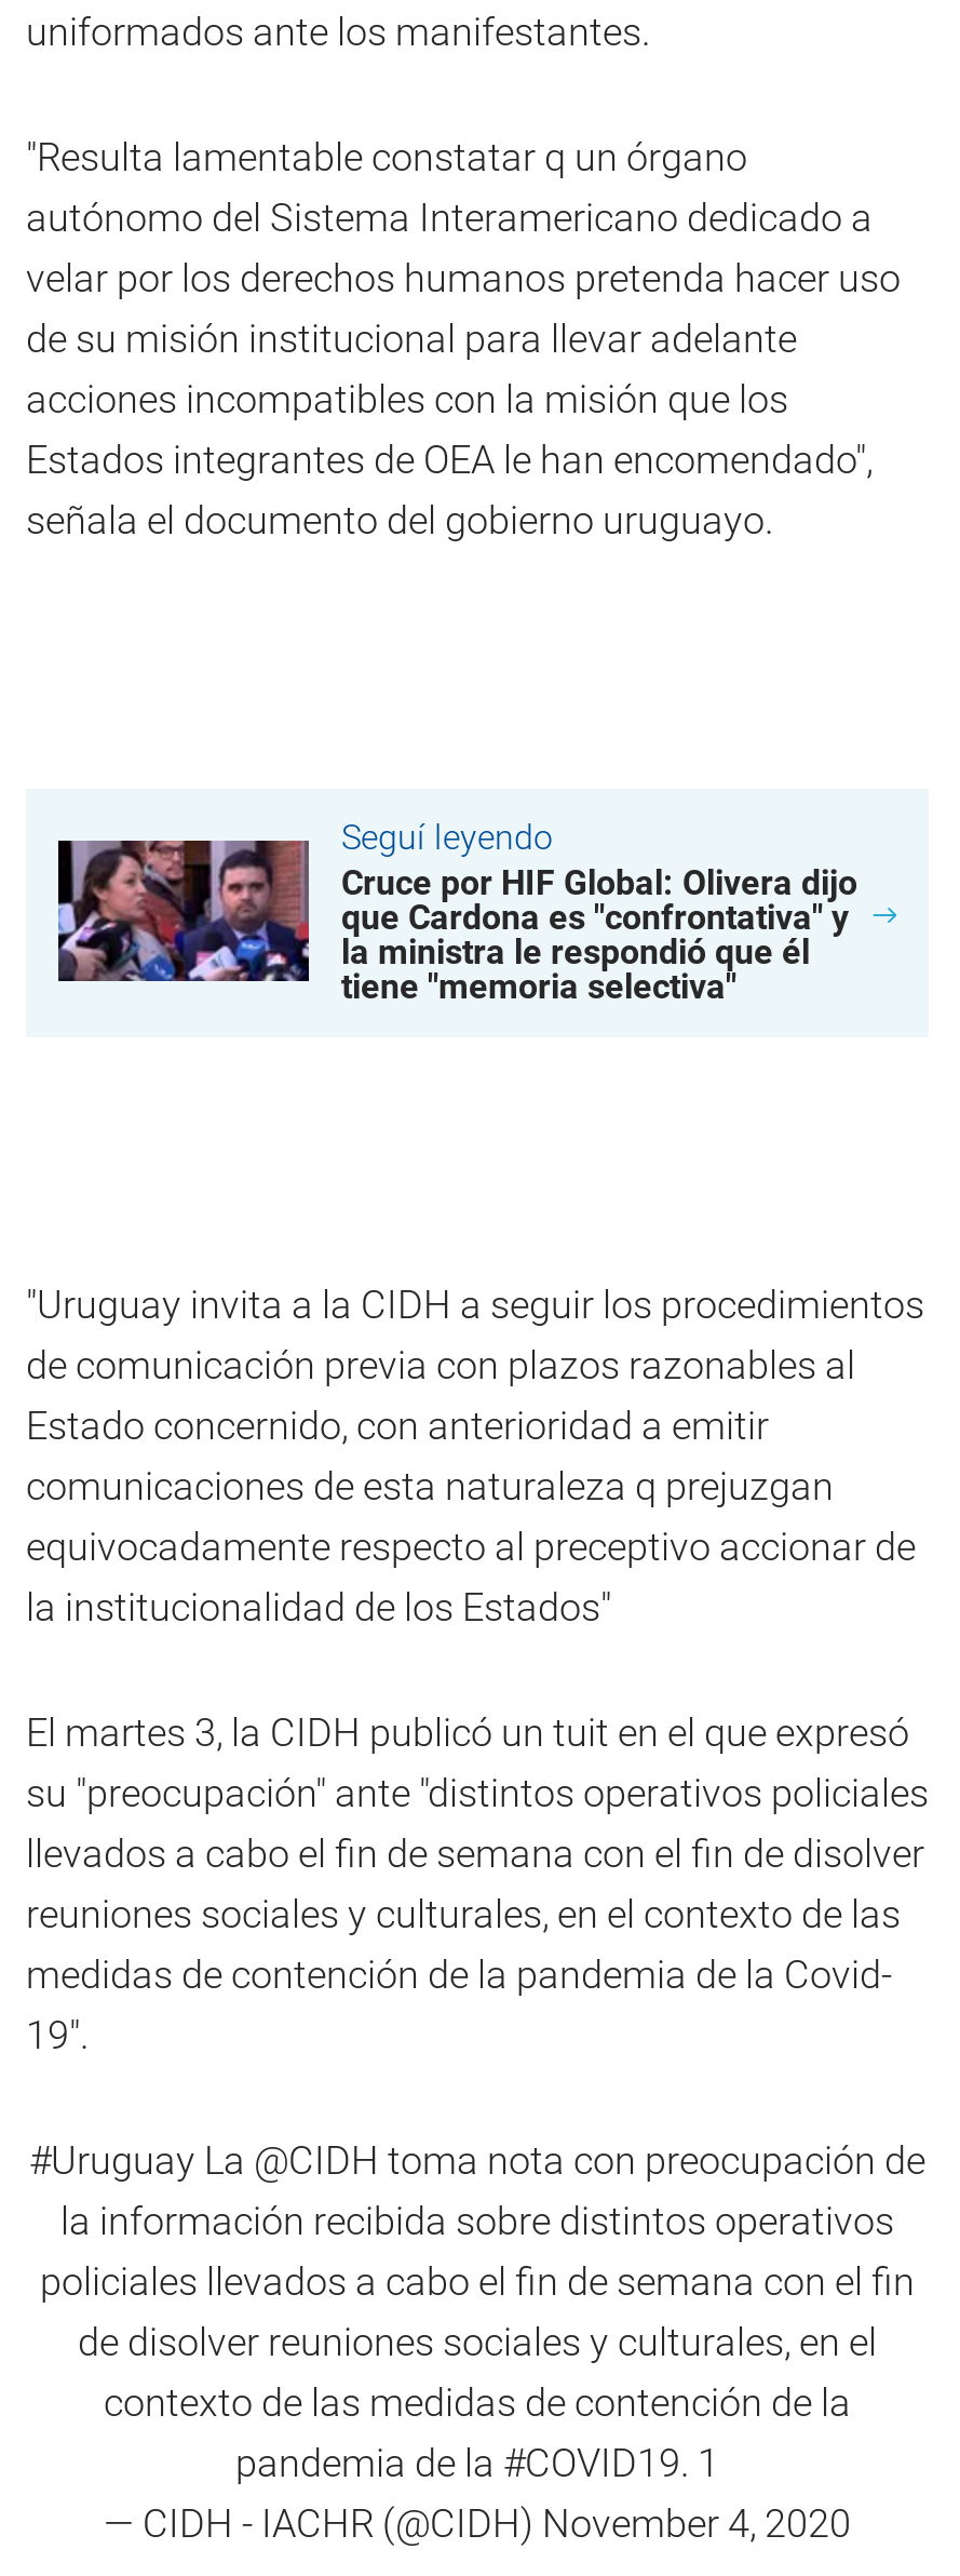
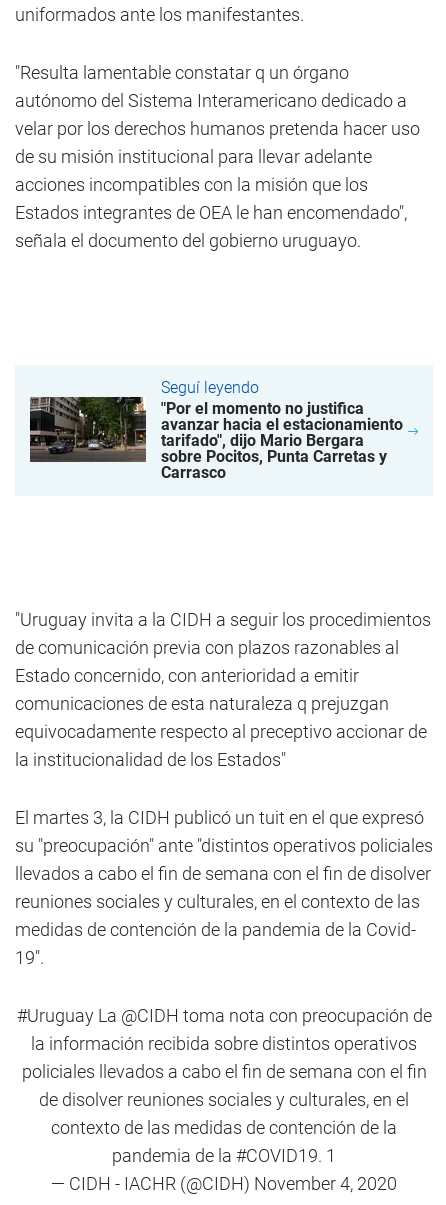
[56,838,857,1007] [image] | Cruce por HIF Global: Olivera dijo | que Cardona es "confrontativa" y | la ministra le respondió que él | tiene "memoria selectiva" -> [29,396,403,482] [image] | "Por el momento no justifica | avanzar hacia el estacionamiento | tarifado", dijo Mario Bergara | sobre Pocitos, Punta Carretas y | Carrasco

